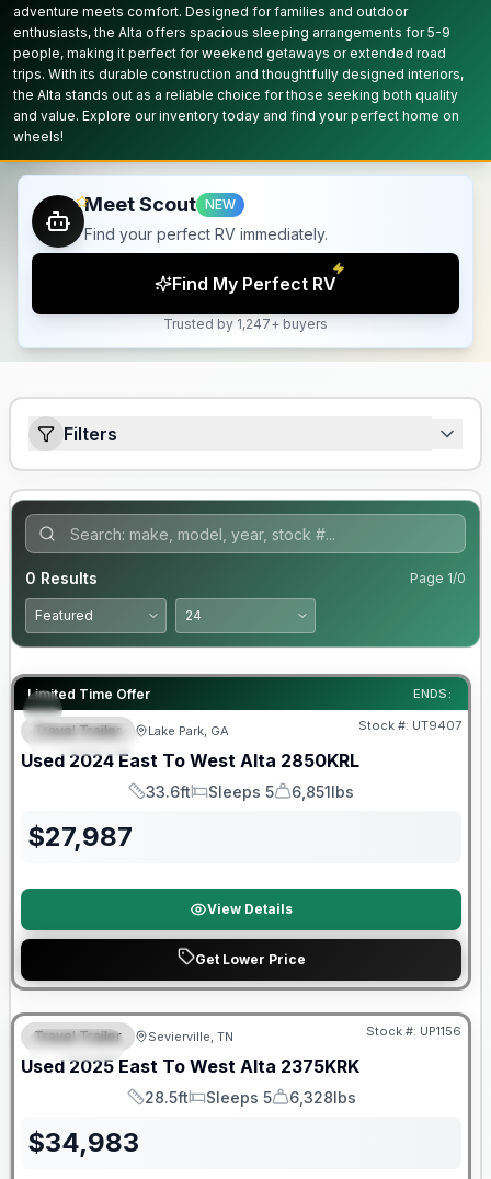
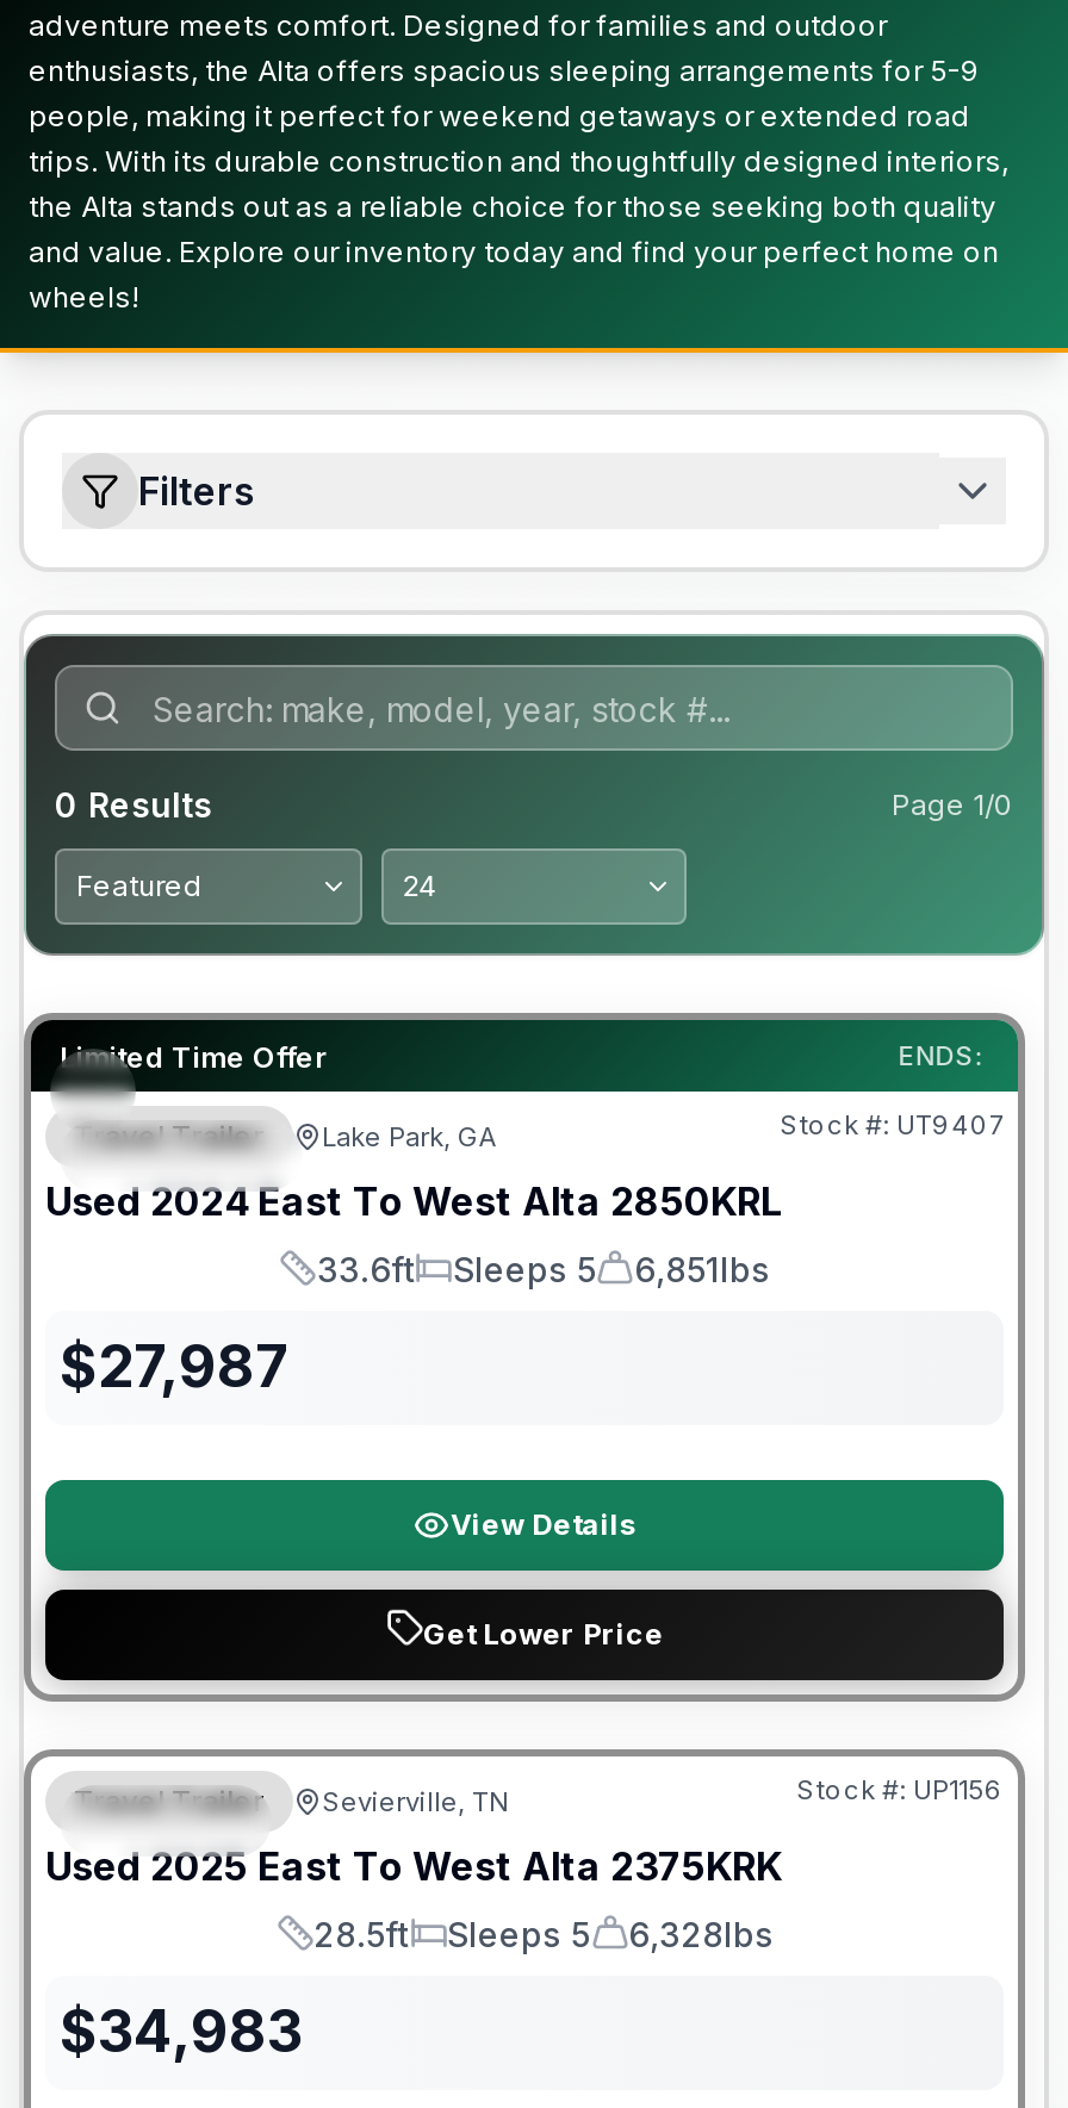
[3,162,480,371] [image] | Meet Scout NEW | Find your perfect RV immediately. | Find My Perfect RV | Trusted by 1,247+ buyers -> none

